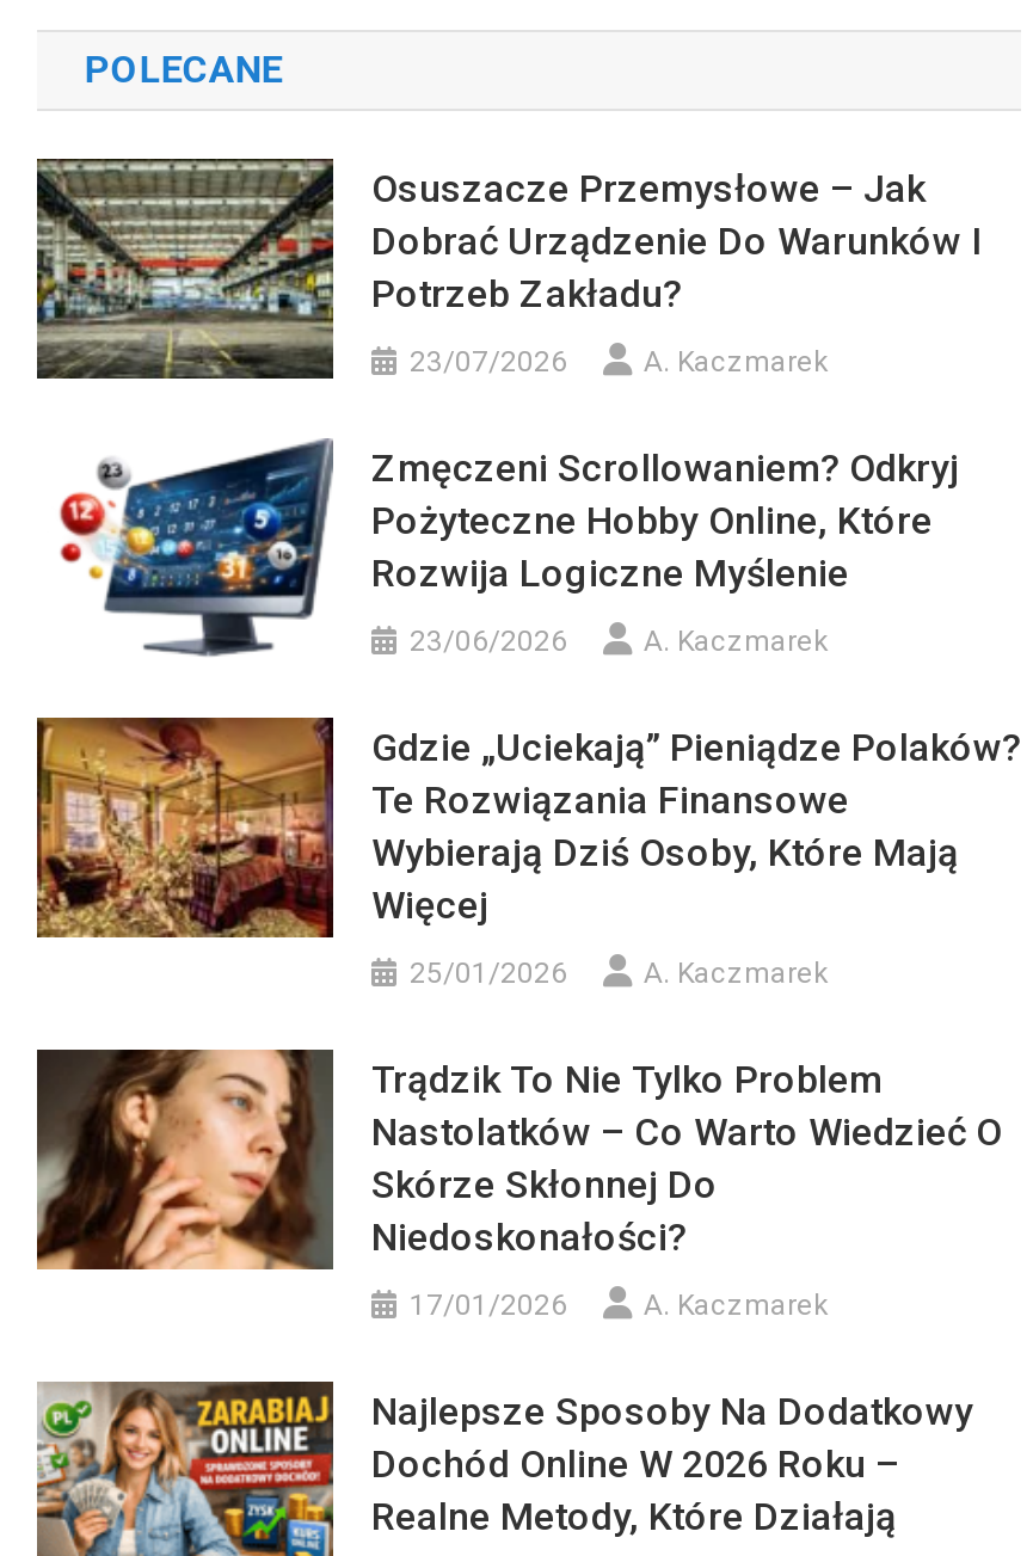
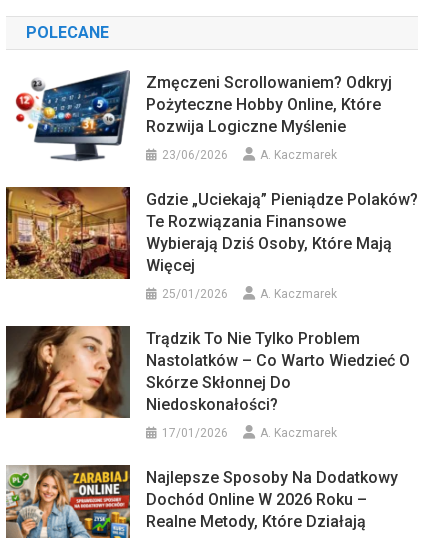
[35,156,980,381] [image] | Osuszacze Przemysłowe – Jak | Dobrać Urządzenie Do Warunków I | Potrzeb Zakładu? | 23/07/2026 | A. Kaczmarek -> none

